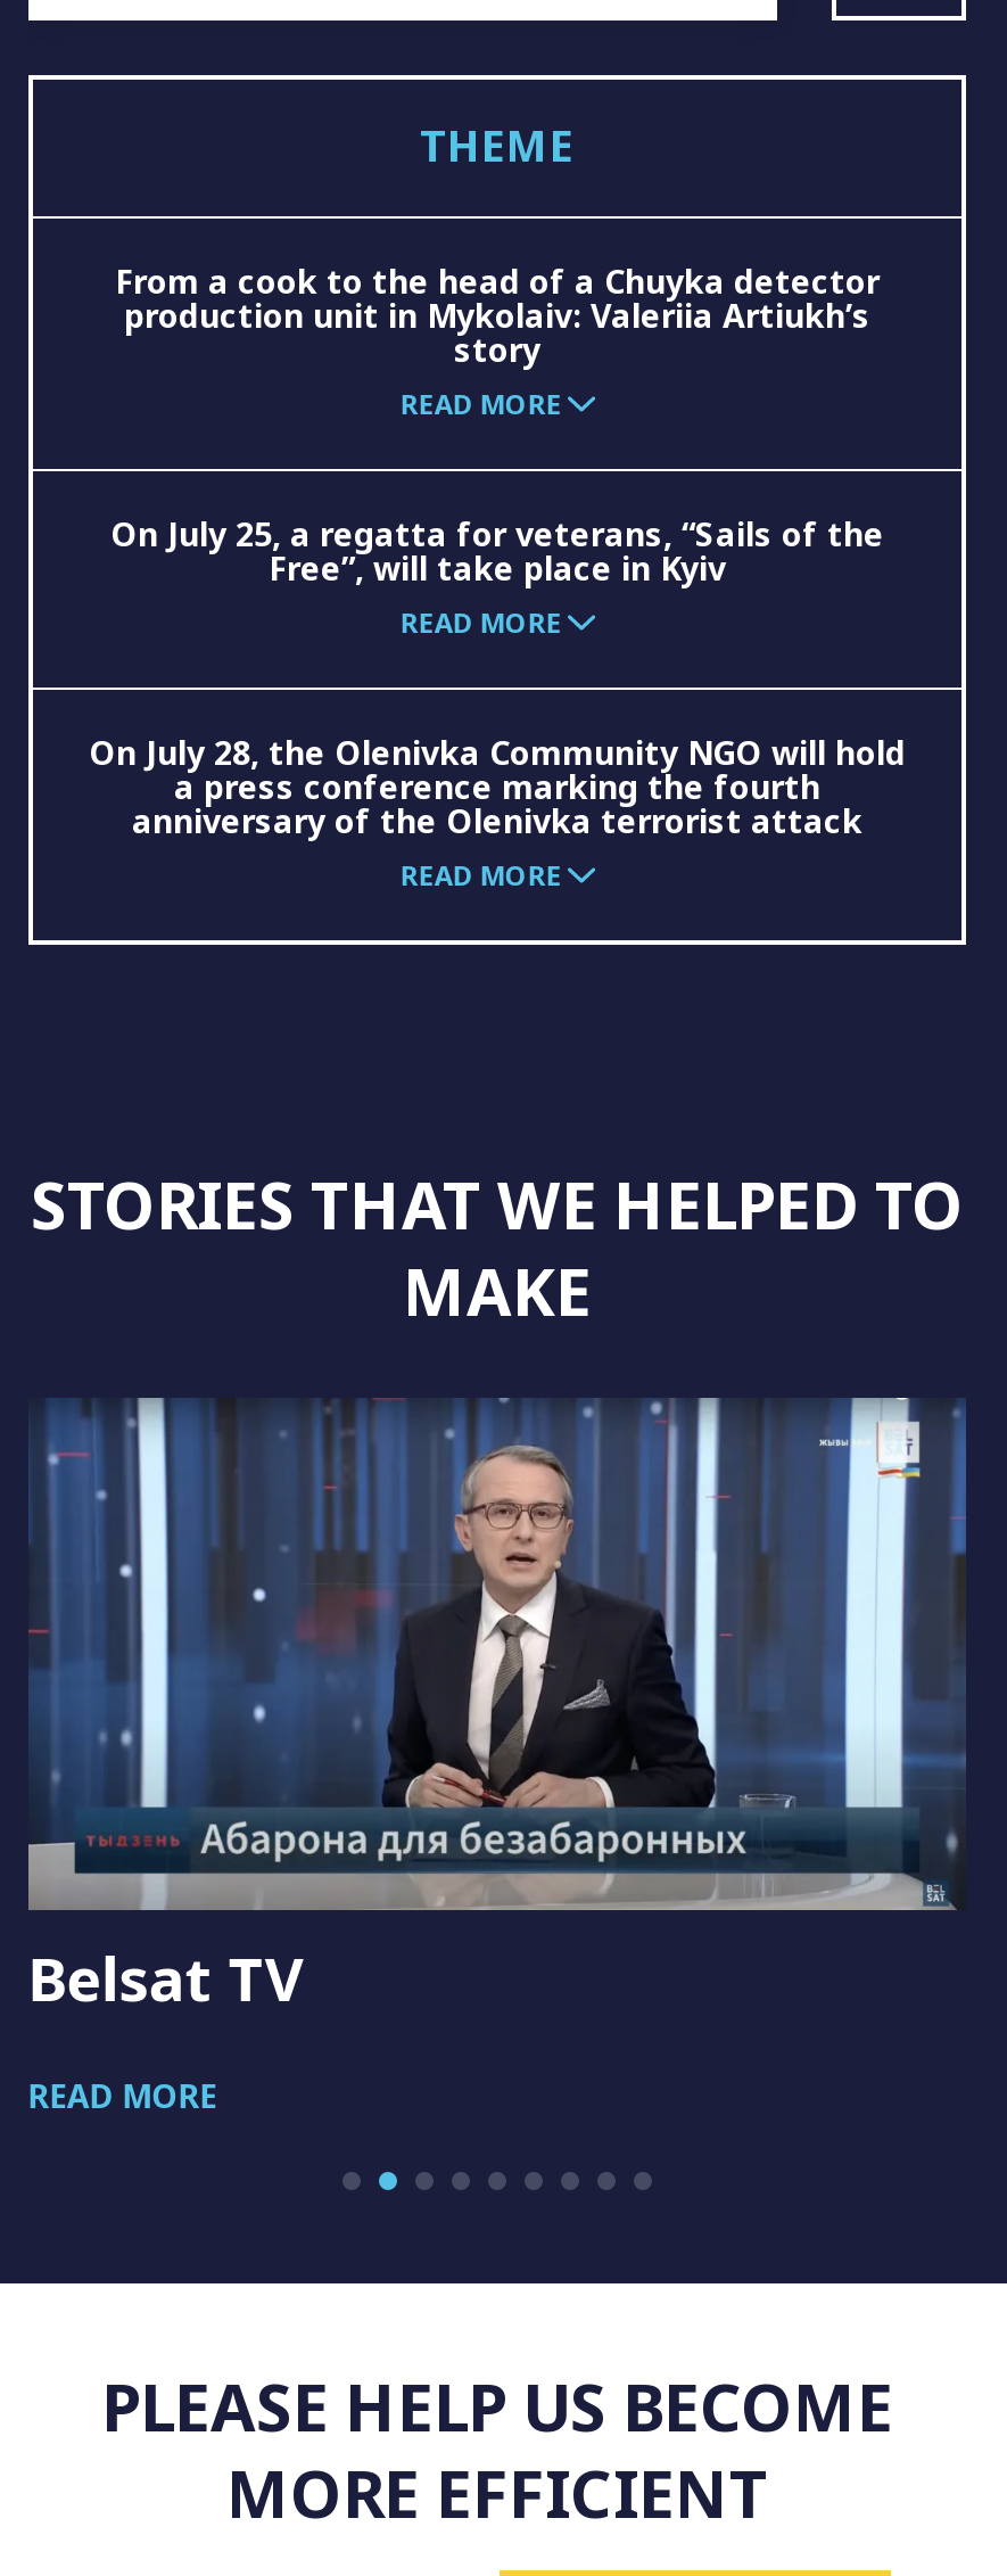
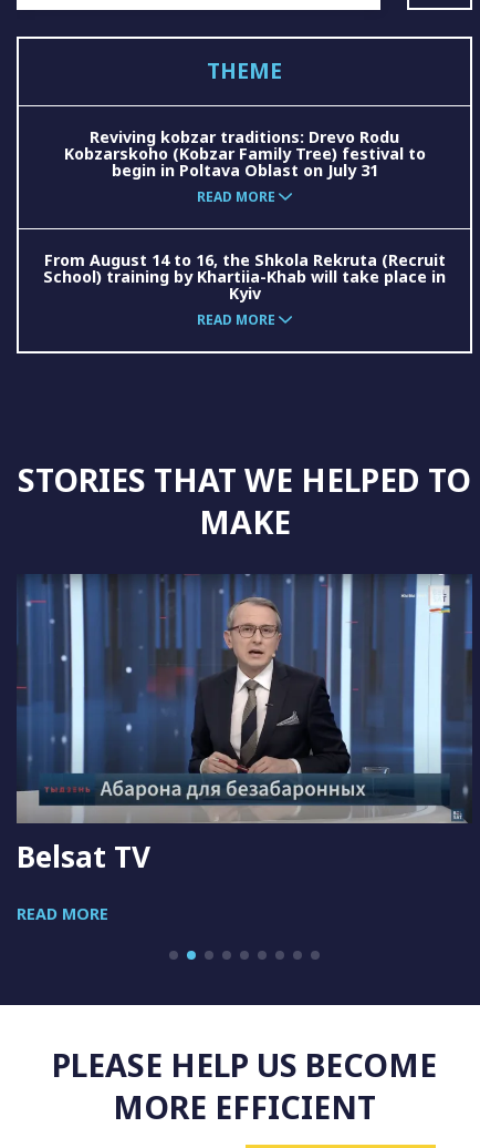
[115,259,880,371] From a cook to the head of a Chuyka detector | production unit in Mykolaiv: Valeriia Artiukh’s | story -> [64,126,425,181] Reviving kobzar traditions: Drevo Rodu | Kobzarskoho (Kobzar Family Tree) festival to | begin in Poltava Oblast on July 31
[89,512,906,842] On July 25, a regatta for veterans, “Sails of the | Free”, will take place in Kyiv | READ MORE | On July 28, the Olenivka Community NGO will hold | a press conference marking the fourth | anniversary of the Olenivka terrorist attack -> [43,249,446,303] From August 14 to 16, the Shkola Rekruta (Recruit | School) training by Khartiia-Khab will take place in | Kyiv

